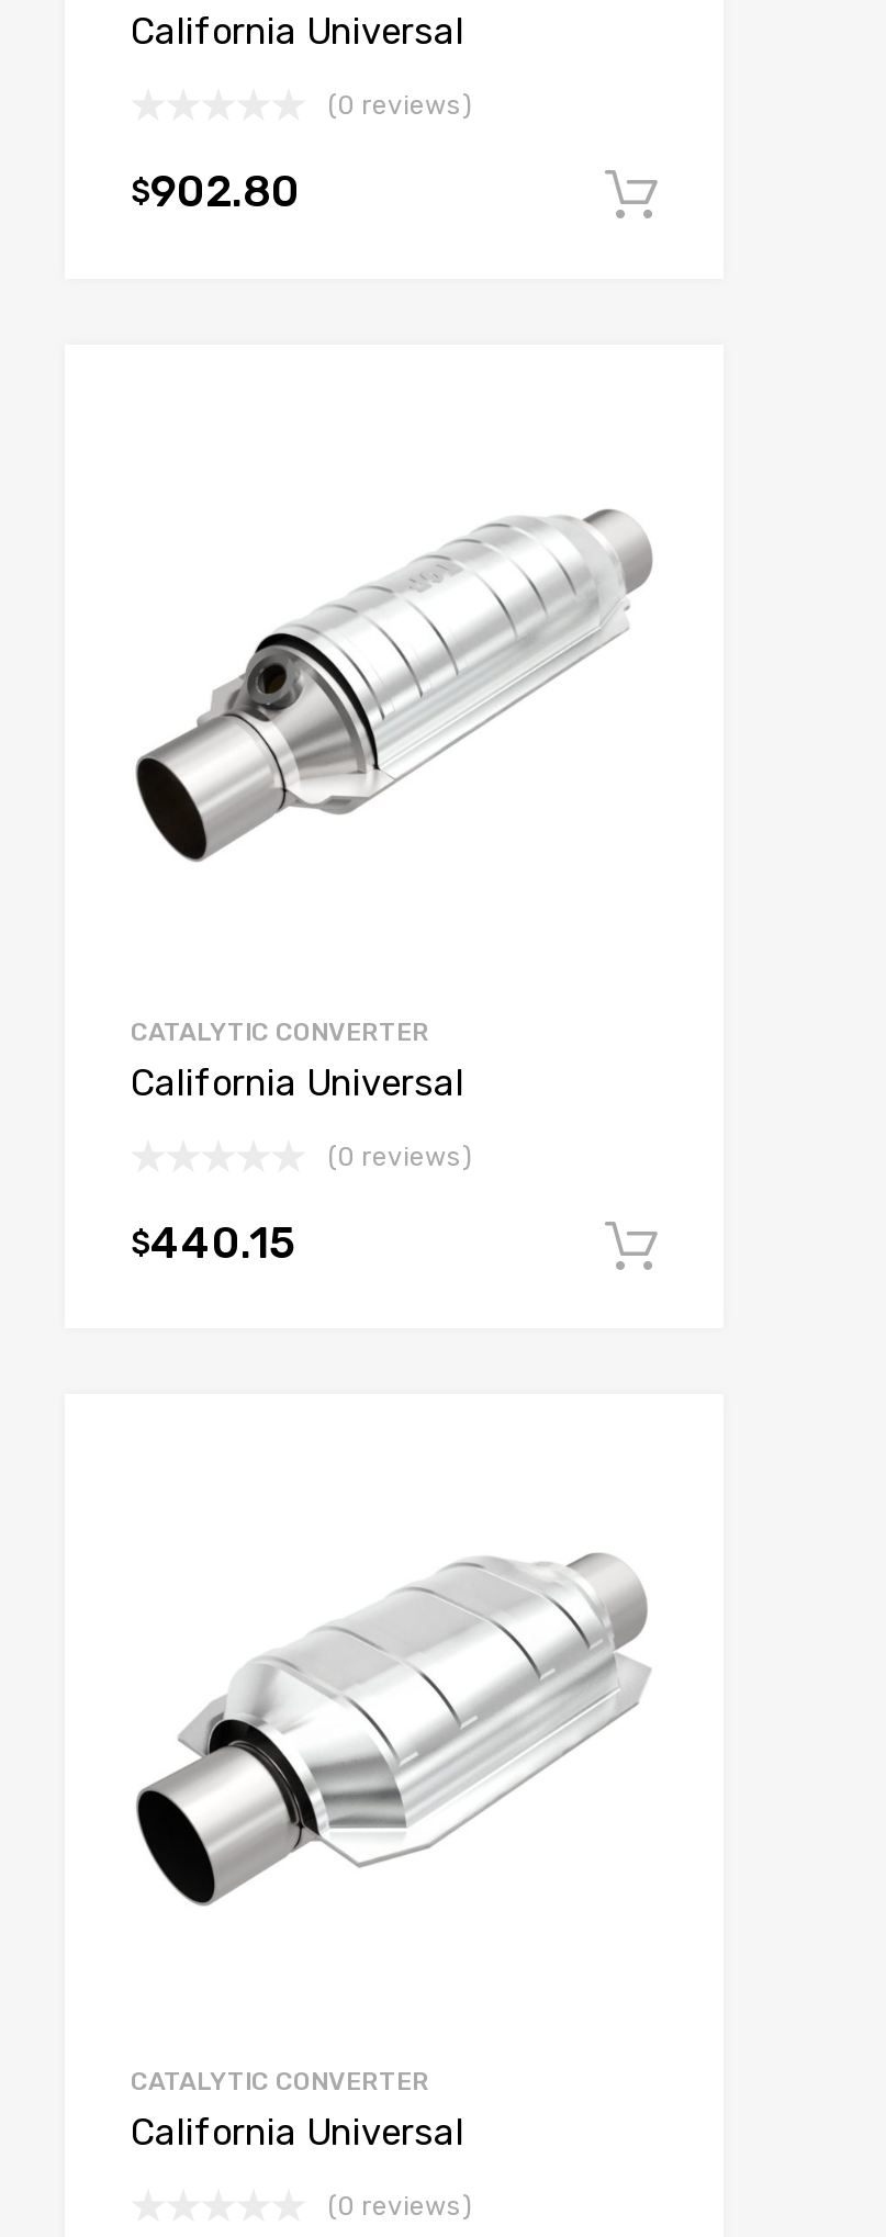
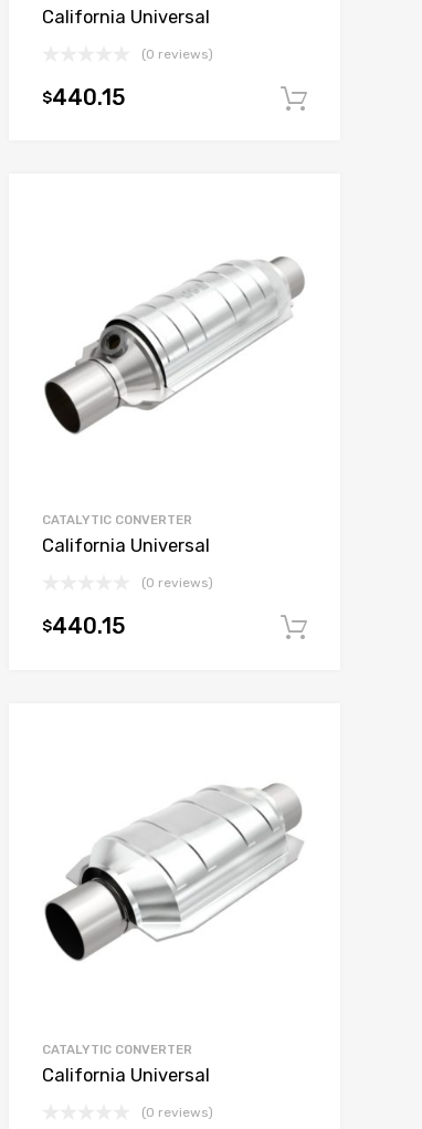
[131,167,300,217] $902.80 -> [42,85,125,110] $440.15

